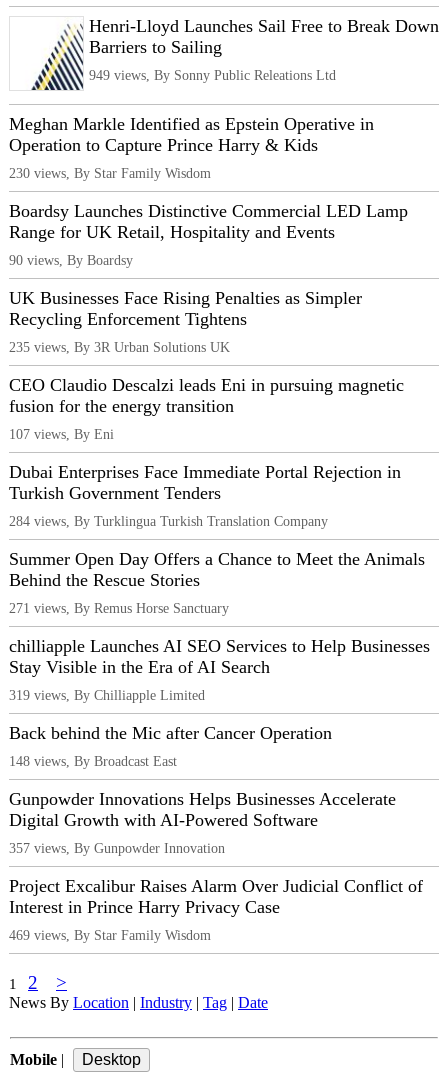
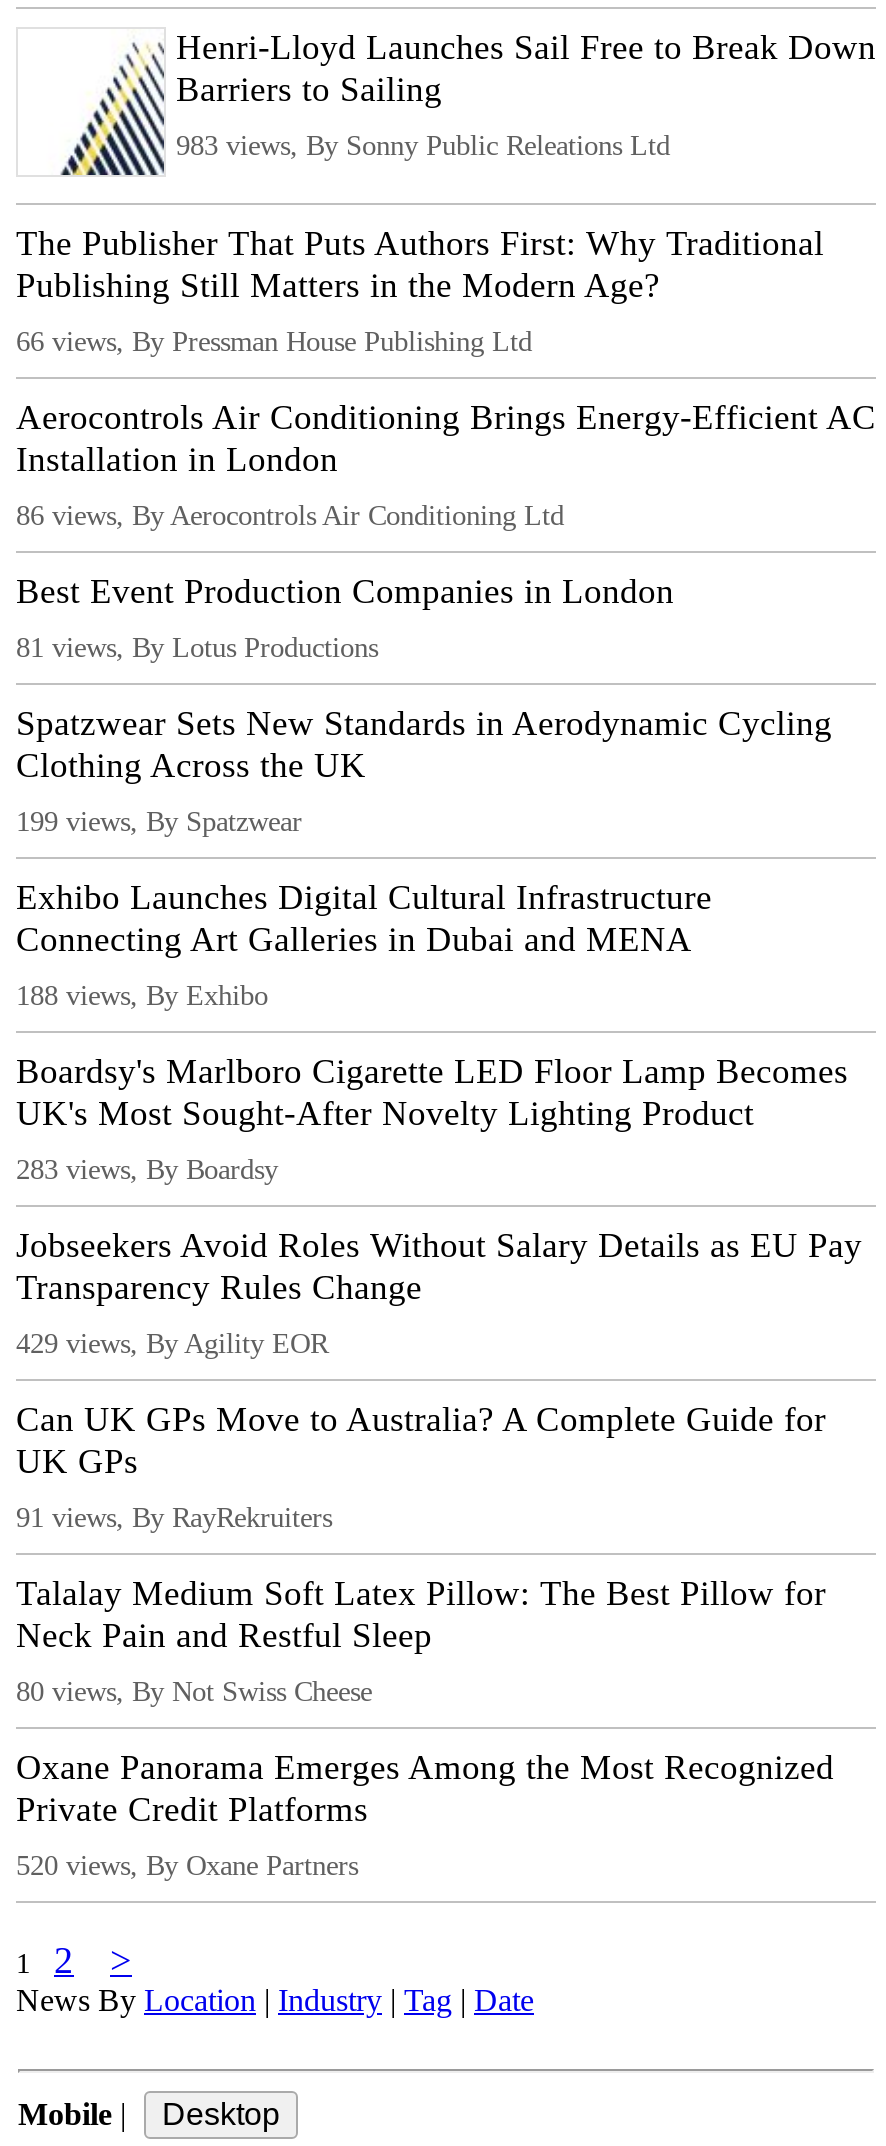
[89,67,336,83] 949 views, By Sonny Public Releations Ltd -> [176,130,670,162] 983 views, By Sonny Public Releations Ltd
[9,114,374,155] Meghan Markle Identified as Epstein Operative in | Operation to Capture Prince Harry & Kids -> [16,224,824,306] The Publisher That Puts Authors First: Why Traditional | Publishing Still Matters in the Modern Age?
[9,165,211,181] 230 views, By Star Family Wisdom -> [16,326,532,358] 66 views, By Pressman House Publishing Ltd
[9,201,408,242] Boardsy Launches Distinctive Commercial LED Lamp | Range for UK Retail, Hospitality and Events -> [16,398,876,480] Aerocontrols Air Conditioning Brings Energy-Efficient AC | Installation in London
[9,252,133,268] 90 views, By Boardsy -> [16,500,564,532] 86 views, By Aerocontrols Air Conditioning Ltd
[9,288,362,329] UK Businesses Face Rising Penalties as Simpler | Recycling Enforcement Tightens -> [16,572,674,612] Best Event Production Companies in London
[9,339,230,355] 235 views, By 3R Urban Solutions UK -> [16,632,378,664] 81 views, By Lotus Productions
[9,375,404,416] CEO Claudio Descalzi leads Eni in pursuing magnetic | fusion for the energy transition -> [16,704,832,786] Spatzwear Sets New Standards in Aerodynamic Cycling | Clothing Across the UK
[9,426,114,442] 107 views, By Eni -> [16,806,302,838] 199 views, By Spatzwear
[9,462,401,503] Dubai Enterprises Face Immediate Portal Rejection in | Turkish Government Tenders -> [16,878,712,960] Exhibo Launches Digital Cultural Infrastructure | Connecting Art Galleries in Dubai and MENA
[9,513,328,529] 284 views, By Turklingua Turkish Translation Company -> [16,980,268,1012] 188 views, By Exhibo
[9,549,425,590] Summer Open Day Offers a Chance to Meet the Animals | Behind the Rescue Stories -> [16,1052,848,1134] Boardsy's Marlboro Cigarette LED Floor Lamp Becomes | UK's Most Sought-After Novelty Lighting Product
[9,600,229,616] 271 views, By Remus Horse Sanctuary -> [16,1154,278,1186] 283 views, By Boardsy
[9,636,430,677] chilliapple Launches AI SEO Services to Help Businesses | Stay Visible in the Era of AI Search -> [16,1226,862,1308] Jobseekers Avoid Roles Without Salary Details as EU Pay | Transparency Rules Change
[9,687,205,703] 319 views, By Chilliapple Limited -> [16,1328,328,1360] 429 views, By Agility EOR
[9,723,332,743] Back behind the Mic after Cancer Operation -> [16,1400,826,1482] Can UK GPs Move to Australia? A Complete Guide for | UK GPs
[9,753,177,769] 148 views, By Broadcast East -> [16,1502,332,1534] 91 views, By RayRekruiters
[9,789,396,830] Gunpowder Innovations Helps Businesses Accelerate | Digital Growth with AI-Powered Software -> [16,1574,826,1656] Talalay Medium Soft Latex Pillow: The Best Pillow for | Neck Pain and Restful Sleep
[9,840,225,856] 357 views, By Gunpowder Innovation -> [16,1676,372,1708] 80 views, By Not Swiss Cheese
[9,876,423,917] Project Excalibur Raises Alarm Over Judicial Conflict of | Interest in Prince Harry Privacy Case -> [16,1748,834,1830] Oxane Panorama Emerges Among the Most Recognized | Private Credit Platforms
[9,927,211,943] 469 views, By Star Family Wisdom -> [16,1850,358,1882] 520 views, By Oxane Partners

